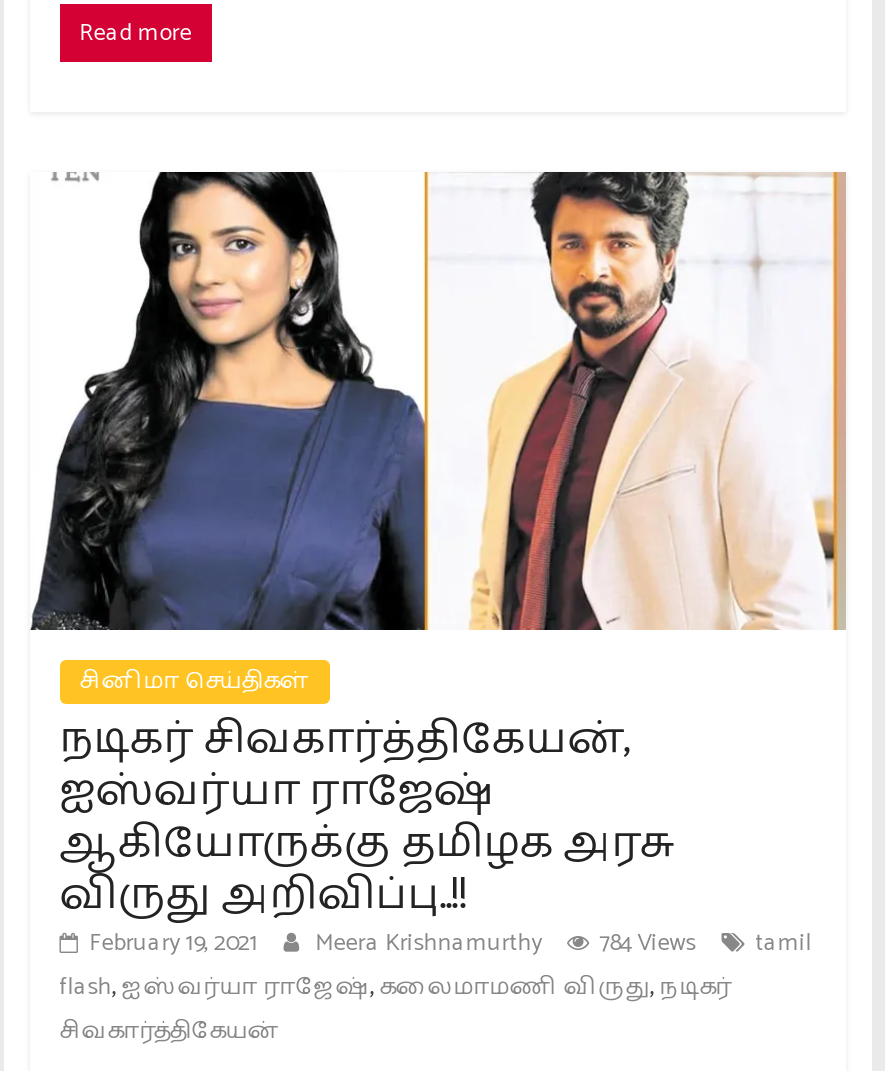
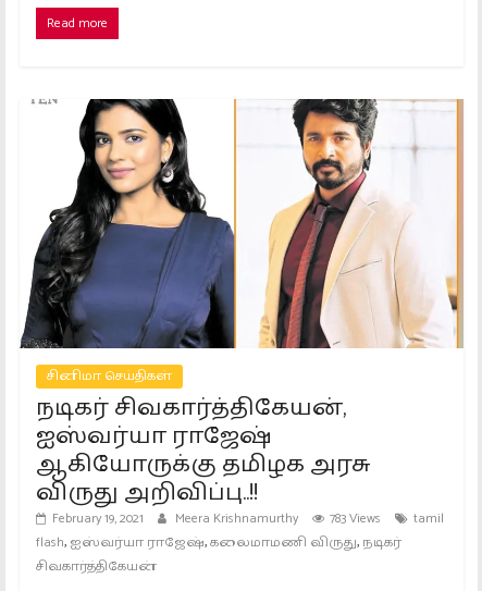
[90,924,812,962] February 19, 2021 Meera Krishnamurthy 784 Views tamil -> [52,508,444,529] February 19, 2021 Meera Krishnamurthy 783 Views tamil

